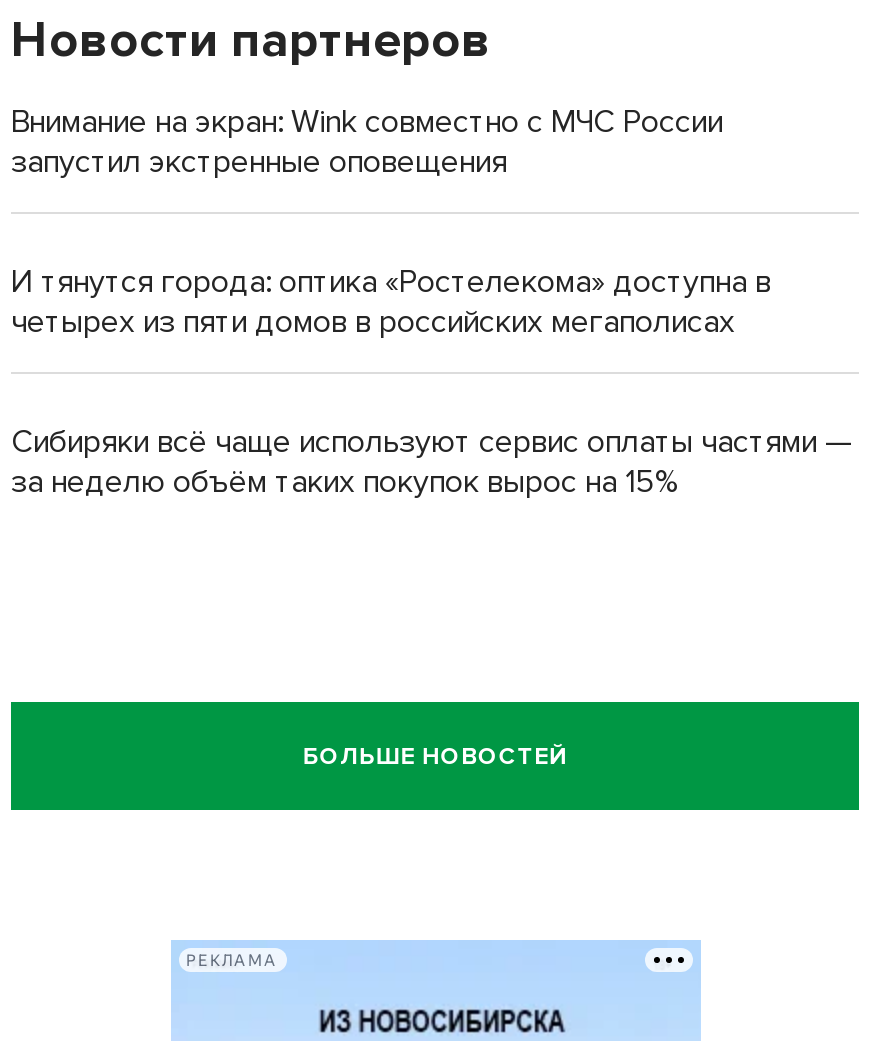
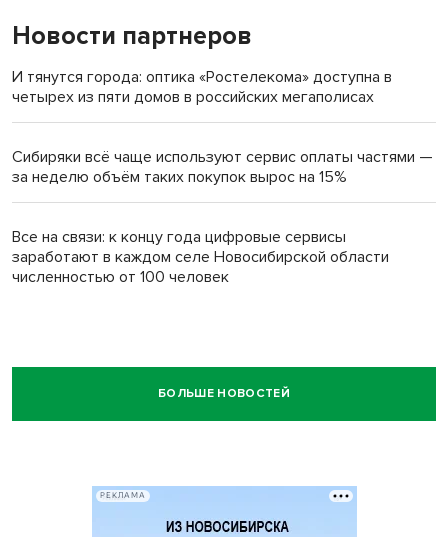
[11,102,723,182] Внимание на экран: Wink совместно с МЧС России | запустил экстренные оповещения -> none
moved [11,262,853,502] -> [12,67,433,187]: И тянутся города: оптика «Ростелекома» доступна в | четырех из пяти домов в российских мегаполисах | Сибиряки всё чаще используют сервис оплаты частями — | за неделю объём таких покупок вырос на 15%
none -> [12,227,389,287] Все на связи: к концу года цифровые сервисы | заработают в каждом селе Новосибирской области | численностью от 100 человек

